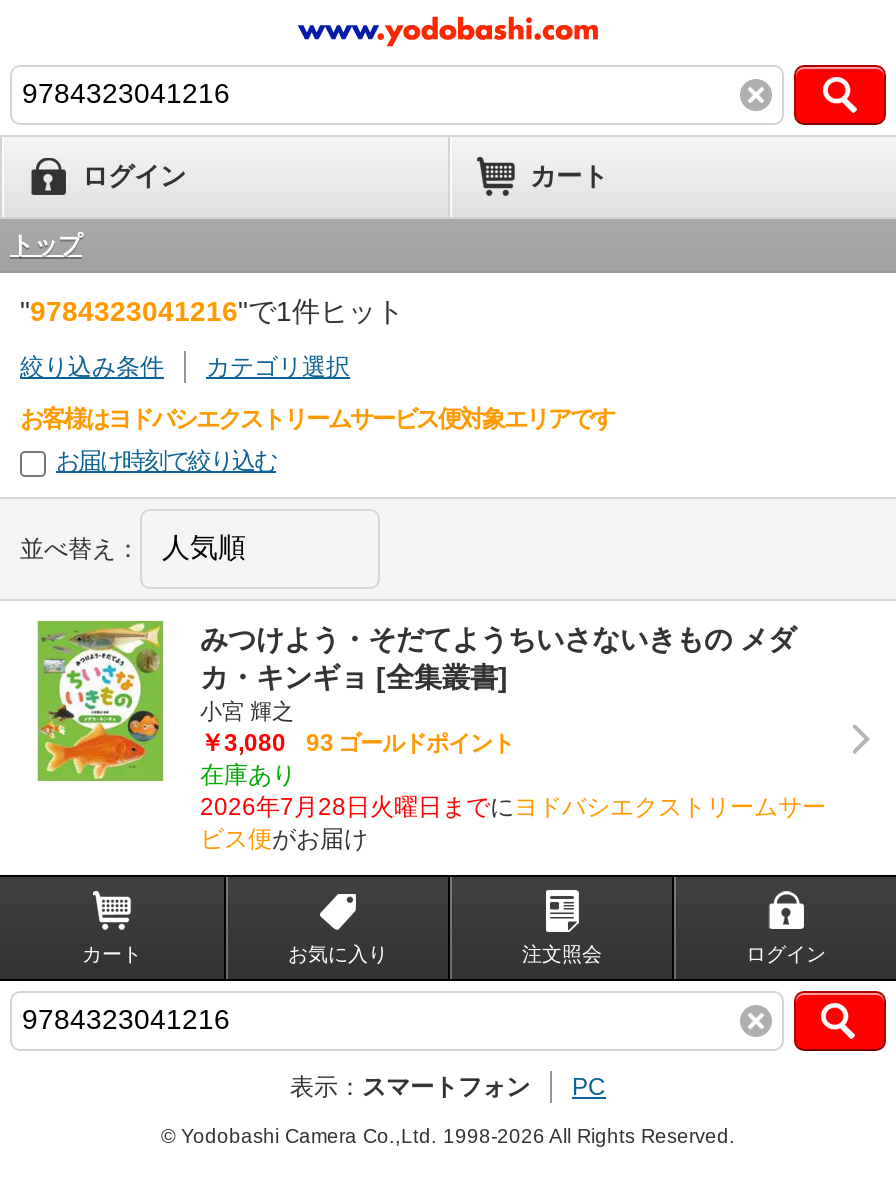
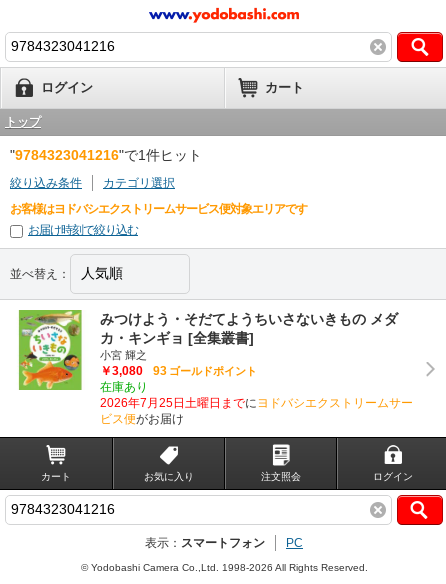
[200,793,826,821] 2026年7月28日火曜日までにヨドバシエクストリームサー -> [100,396,413,410] 2026年7月25日土曜日までにヨドバシエクストリームサー

